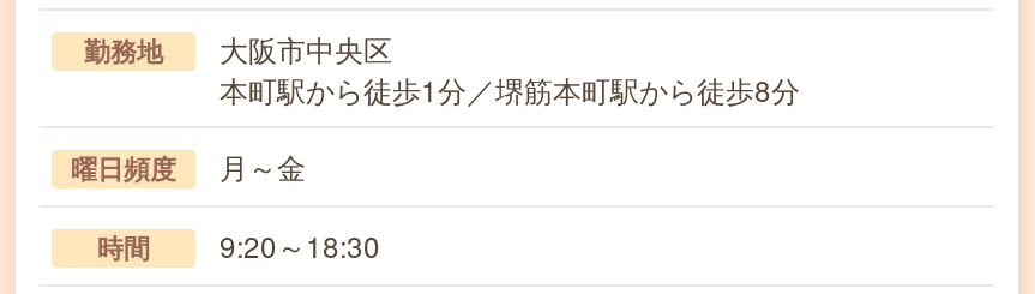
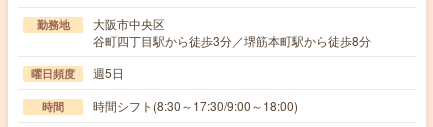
[219,68,800,109] 本町駅から徒歩1分／堺筋本町駅から徒歩8分 -> [93,32,371,49] 谷町四丁目駅から徒歩3分／堺筋本町駅から徒歩8分
[219,145,306,186] 月～金 -> [93,64,124,81] 週5日
[97,224,380,265] 時間 9:20～18:30 -> [42,97,298,114] 時間 時間シフト(8:30～17:30/9:00～18:00)

